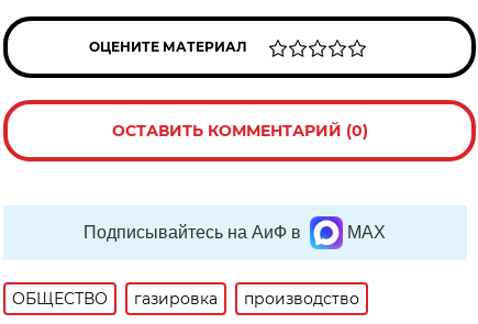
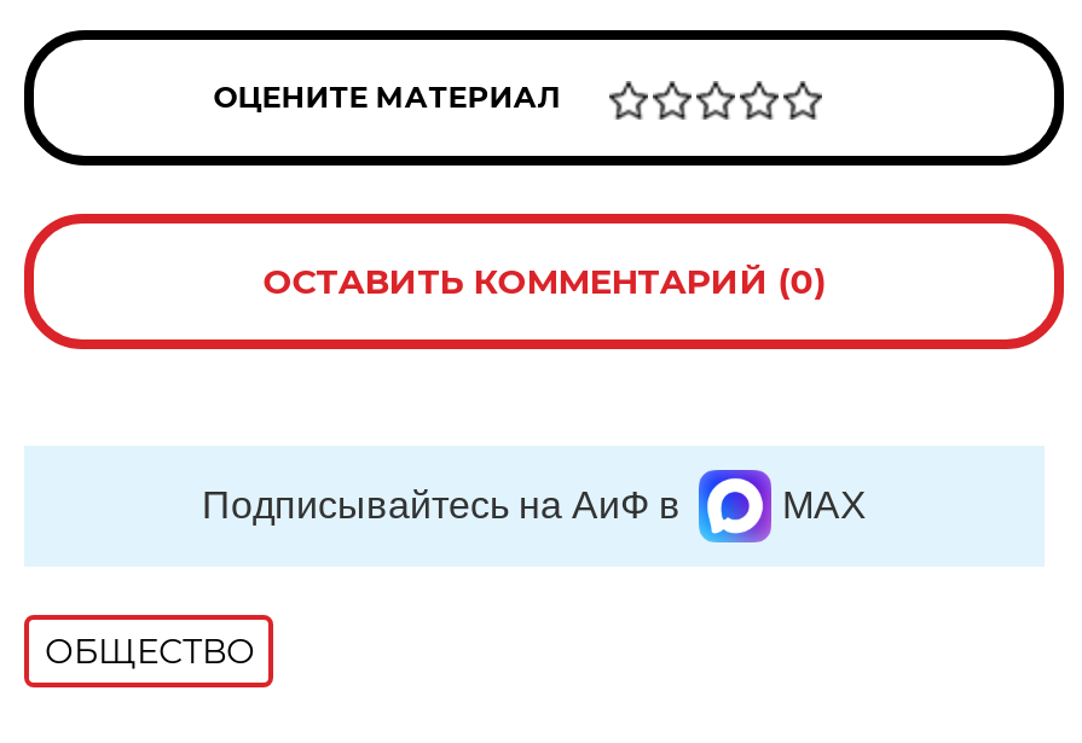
[134,289,360,309] газировка | производство -> none

